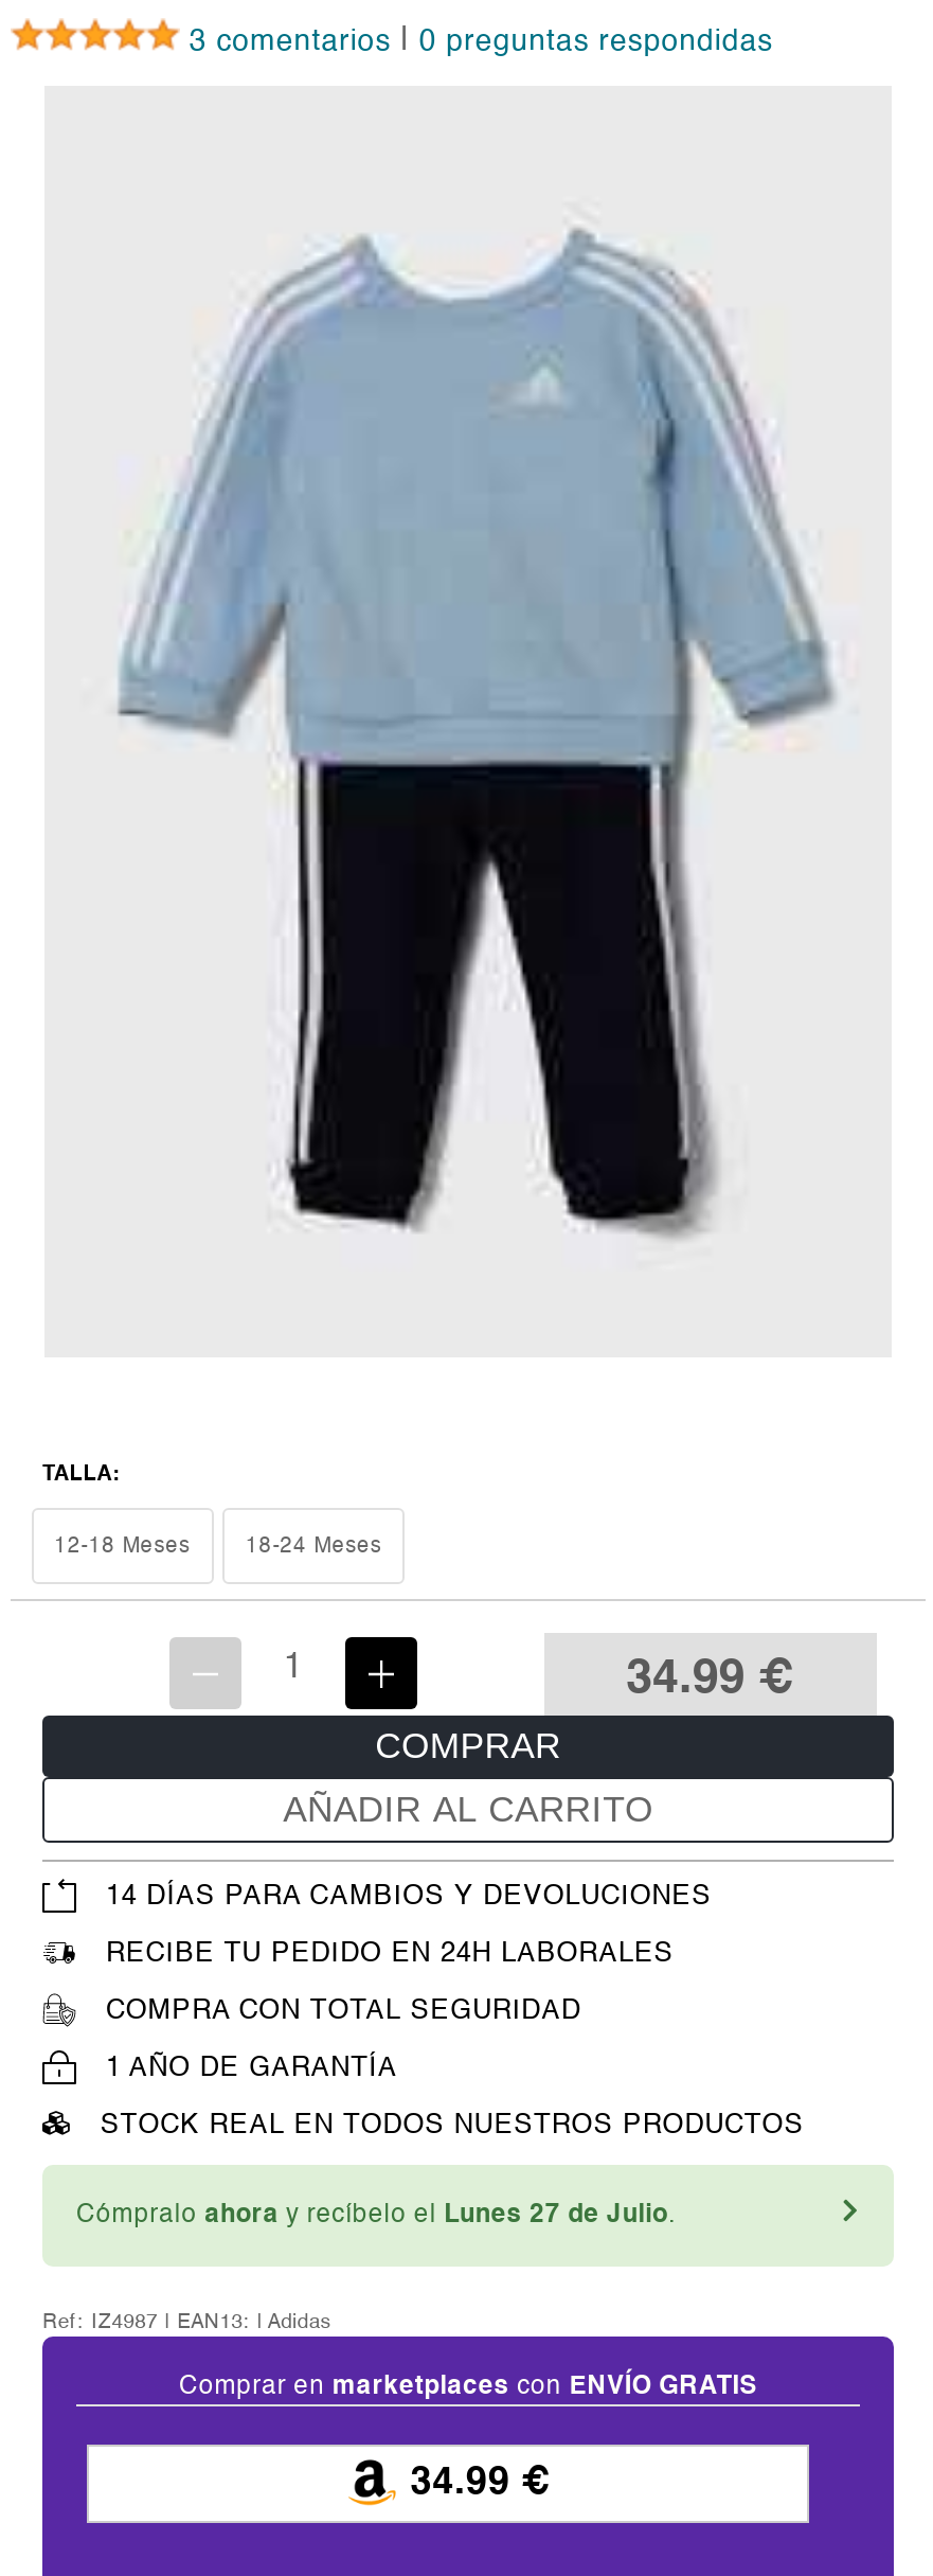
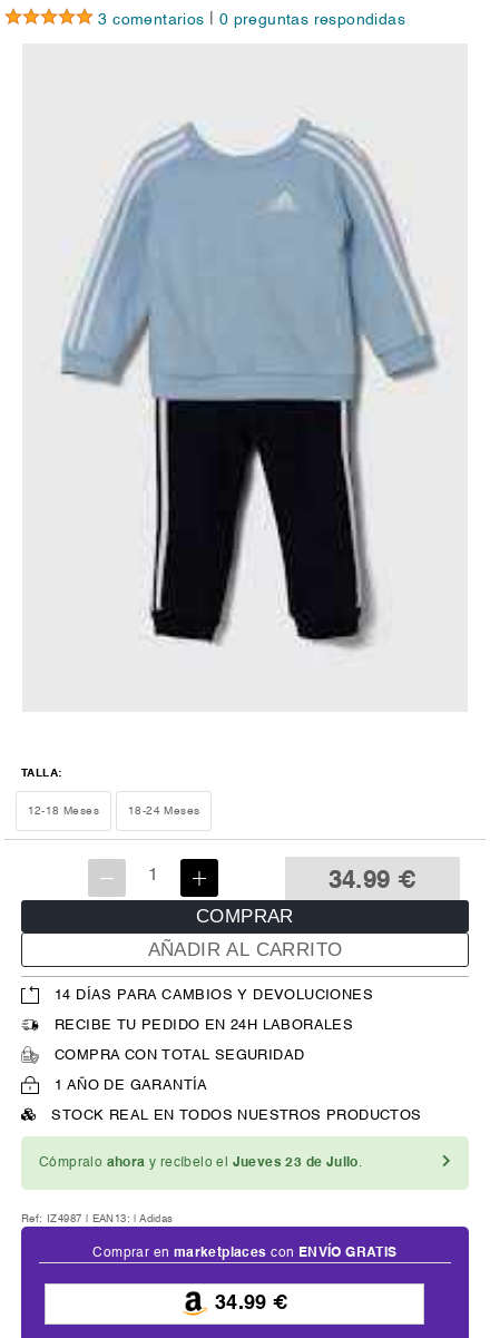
[76,2202,675,2226] Cómpralo ahora y recíbelo el Lunes 27 de Julio. -> [39,1156,362,1168] Cómpralo ahora y recíbelo el Jueves 23 de Julio.

